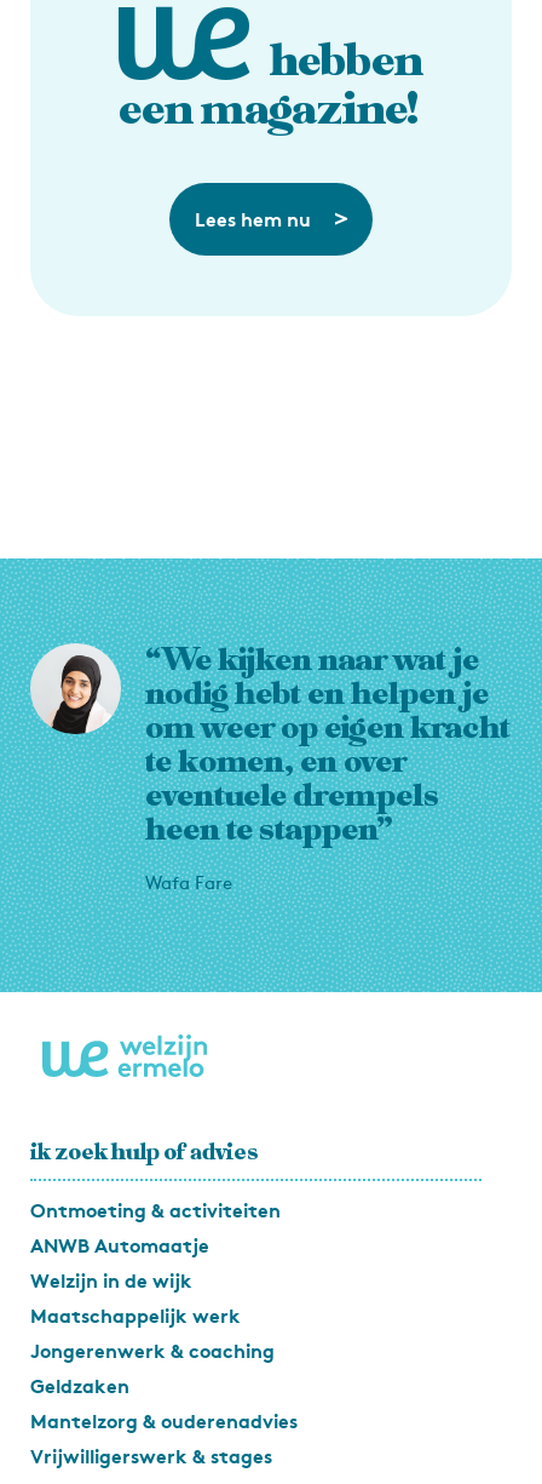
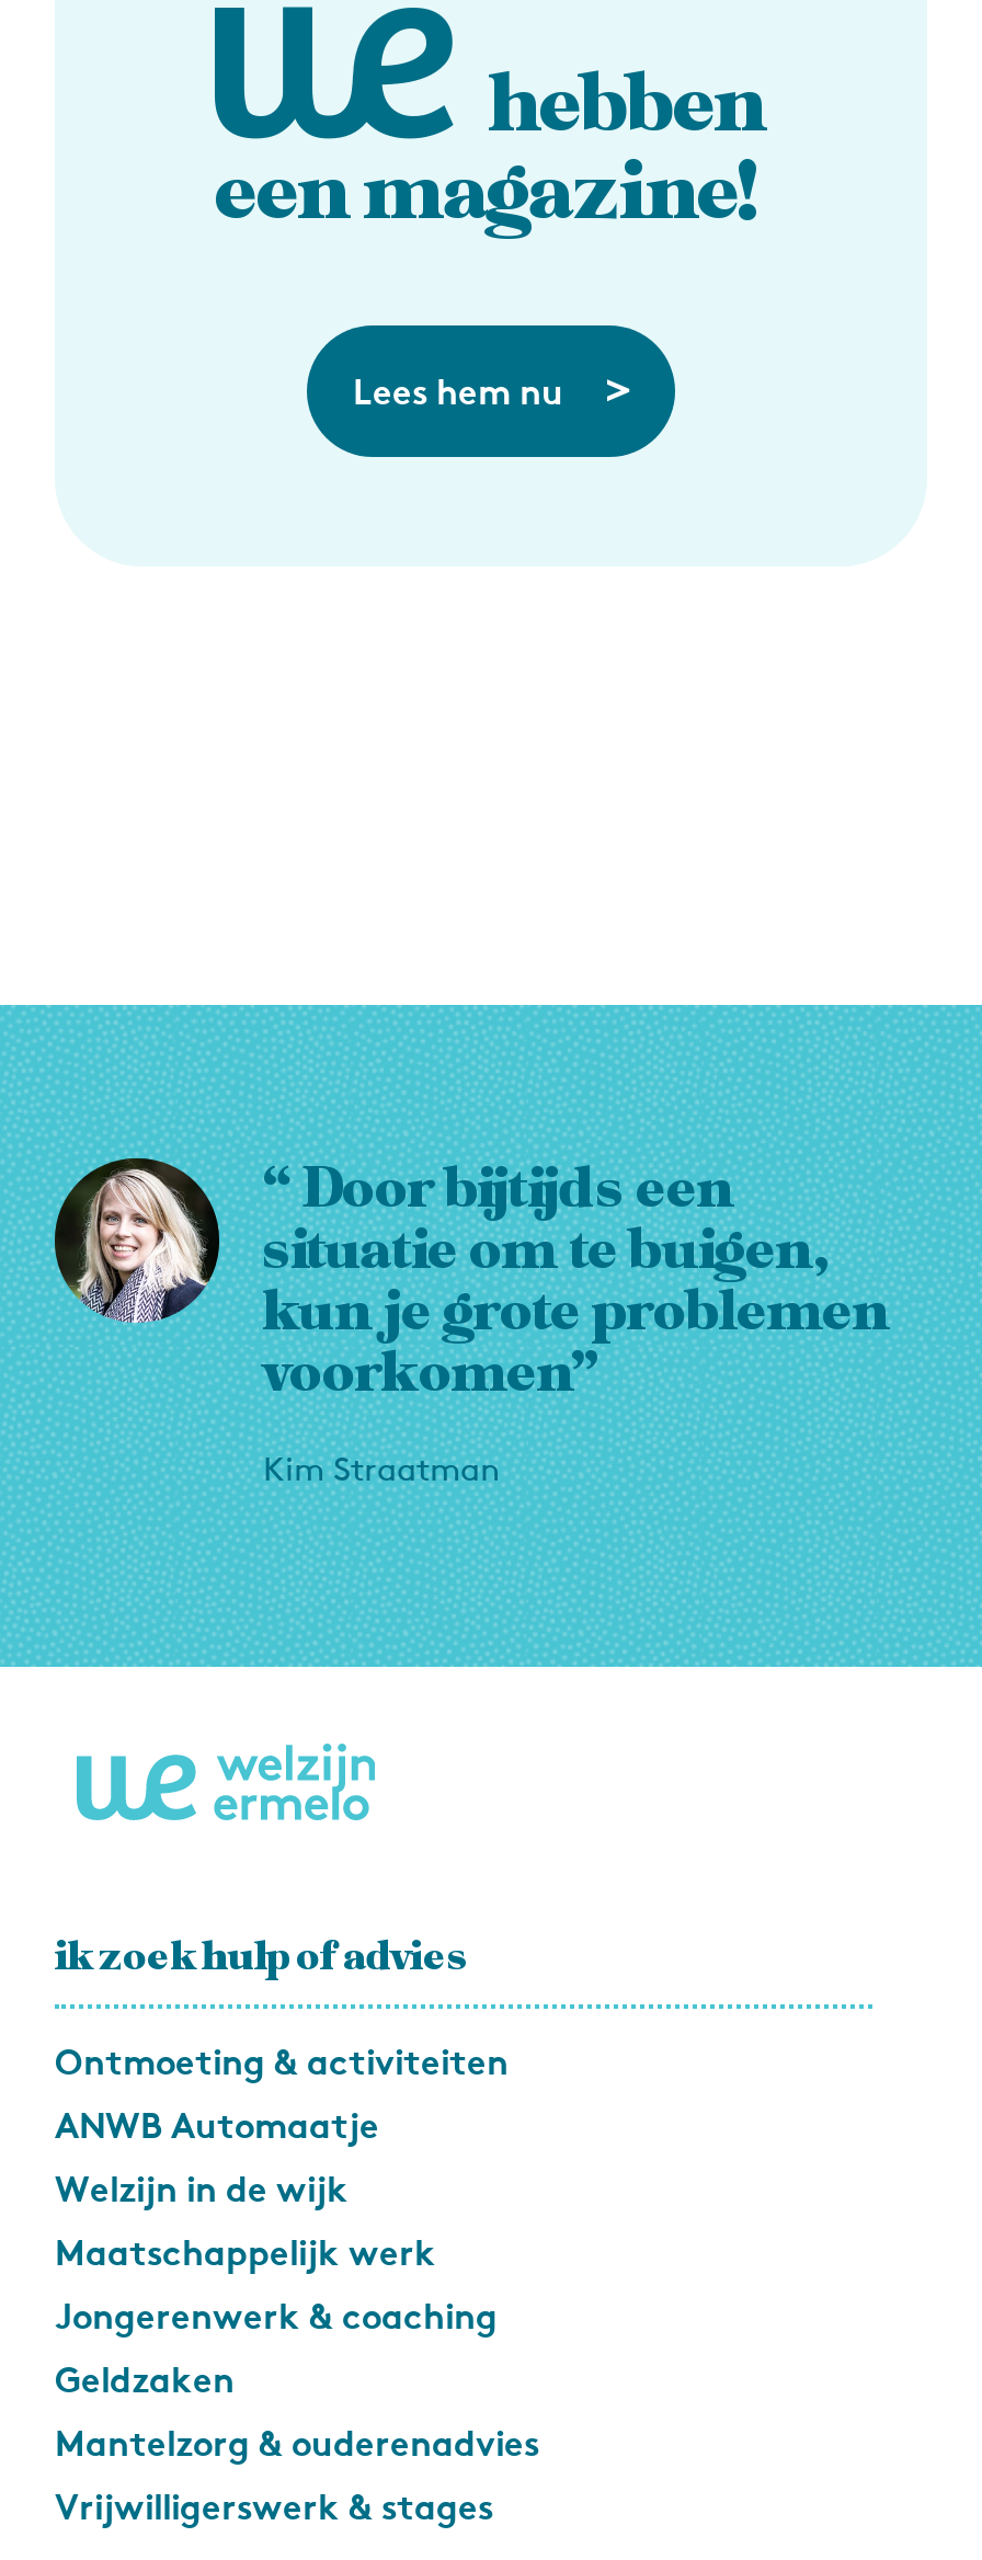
[29,638,511,852] [image] | “We kijken naar wat je | nodig hebt en helpen je | om weer op eigen kracht | te komen, en over | eventuele drempels | heen te stappen" -> [53,1150,890,1413] [image] | “ Door bijtijds een | situatie om te buigen, | kun je grote problemen | voorkomen”
[145,872,232,894] Wafa Fare -> [263,1450,500,1489] Kim Straatman

